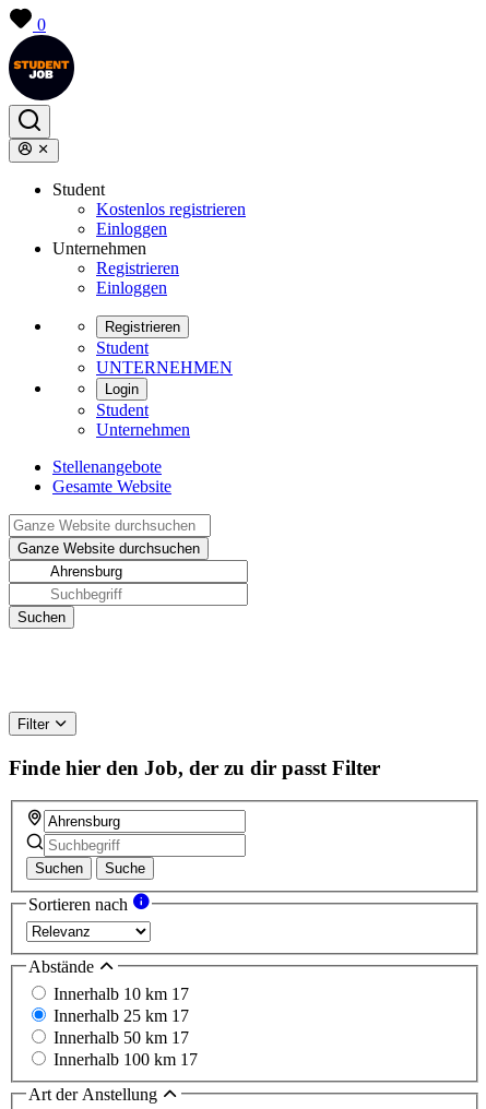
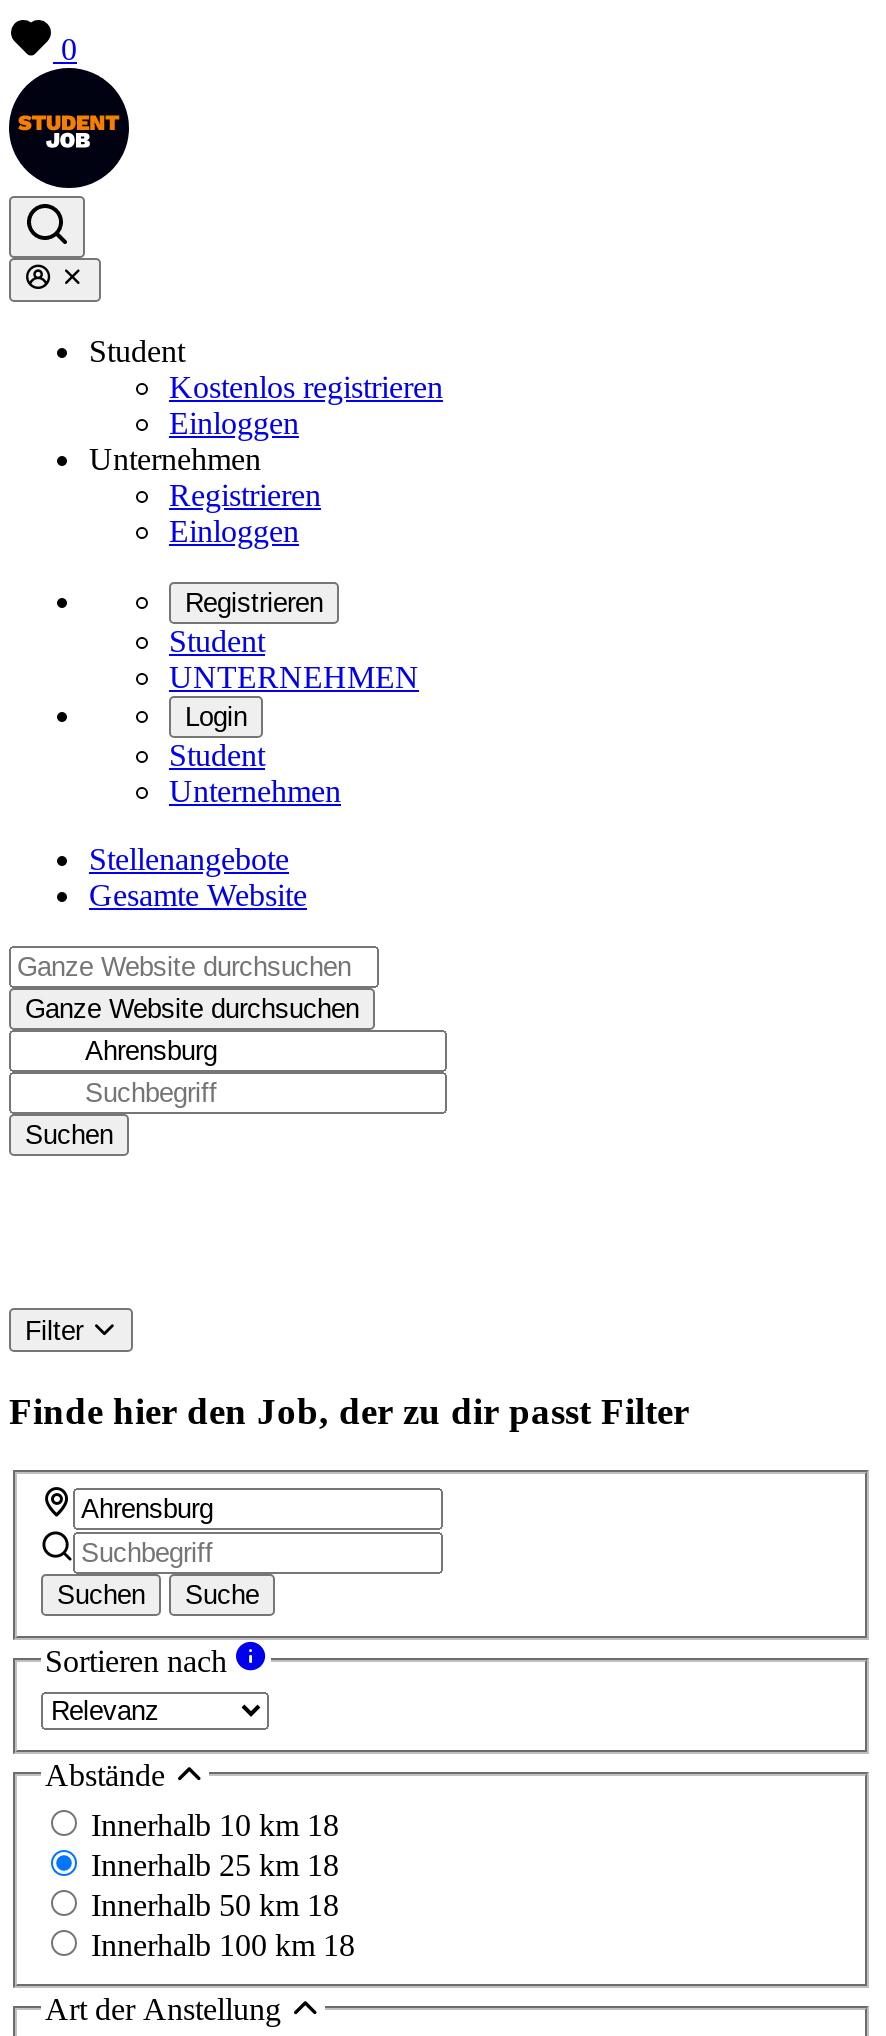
[54,985,189,1003] Innerhalb 10 km 17 -> [91,1808,339,1842] Innerhalb 10 km 18
[54,1007,189,1025] Innerhalb 25 km 17 -> [91,1848,339,1882] Innerhalb 25 km 18
[54,1028,189,1047] Innerhalb 50 km 17 -> [91,1888,339,1922] Innerhalb 50 km 18
[54,1050,198,1069] Innerhalb 100 km 17 -> [91,1928,355,1962] Innerhalb 100 km 18

